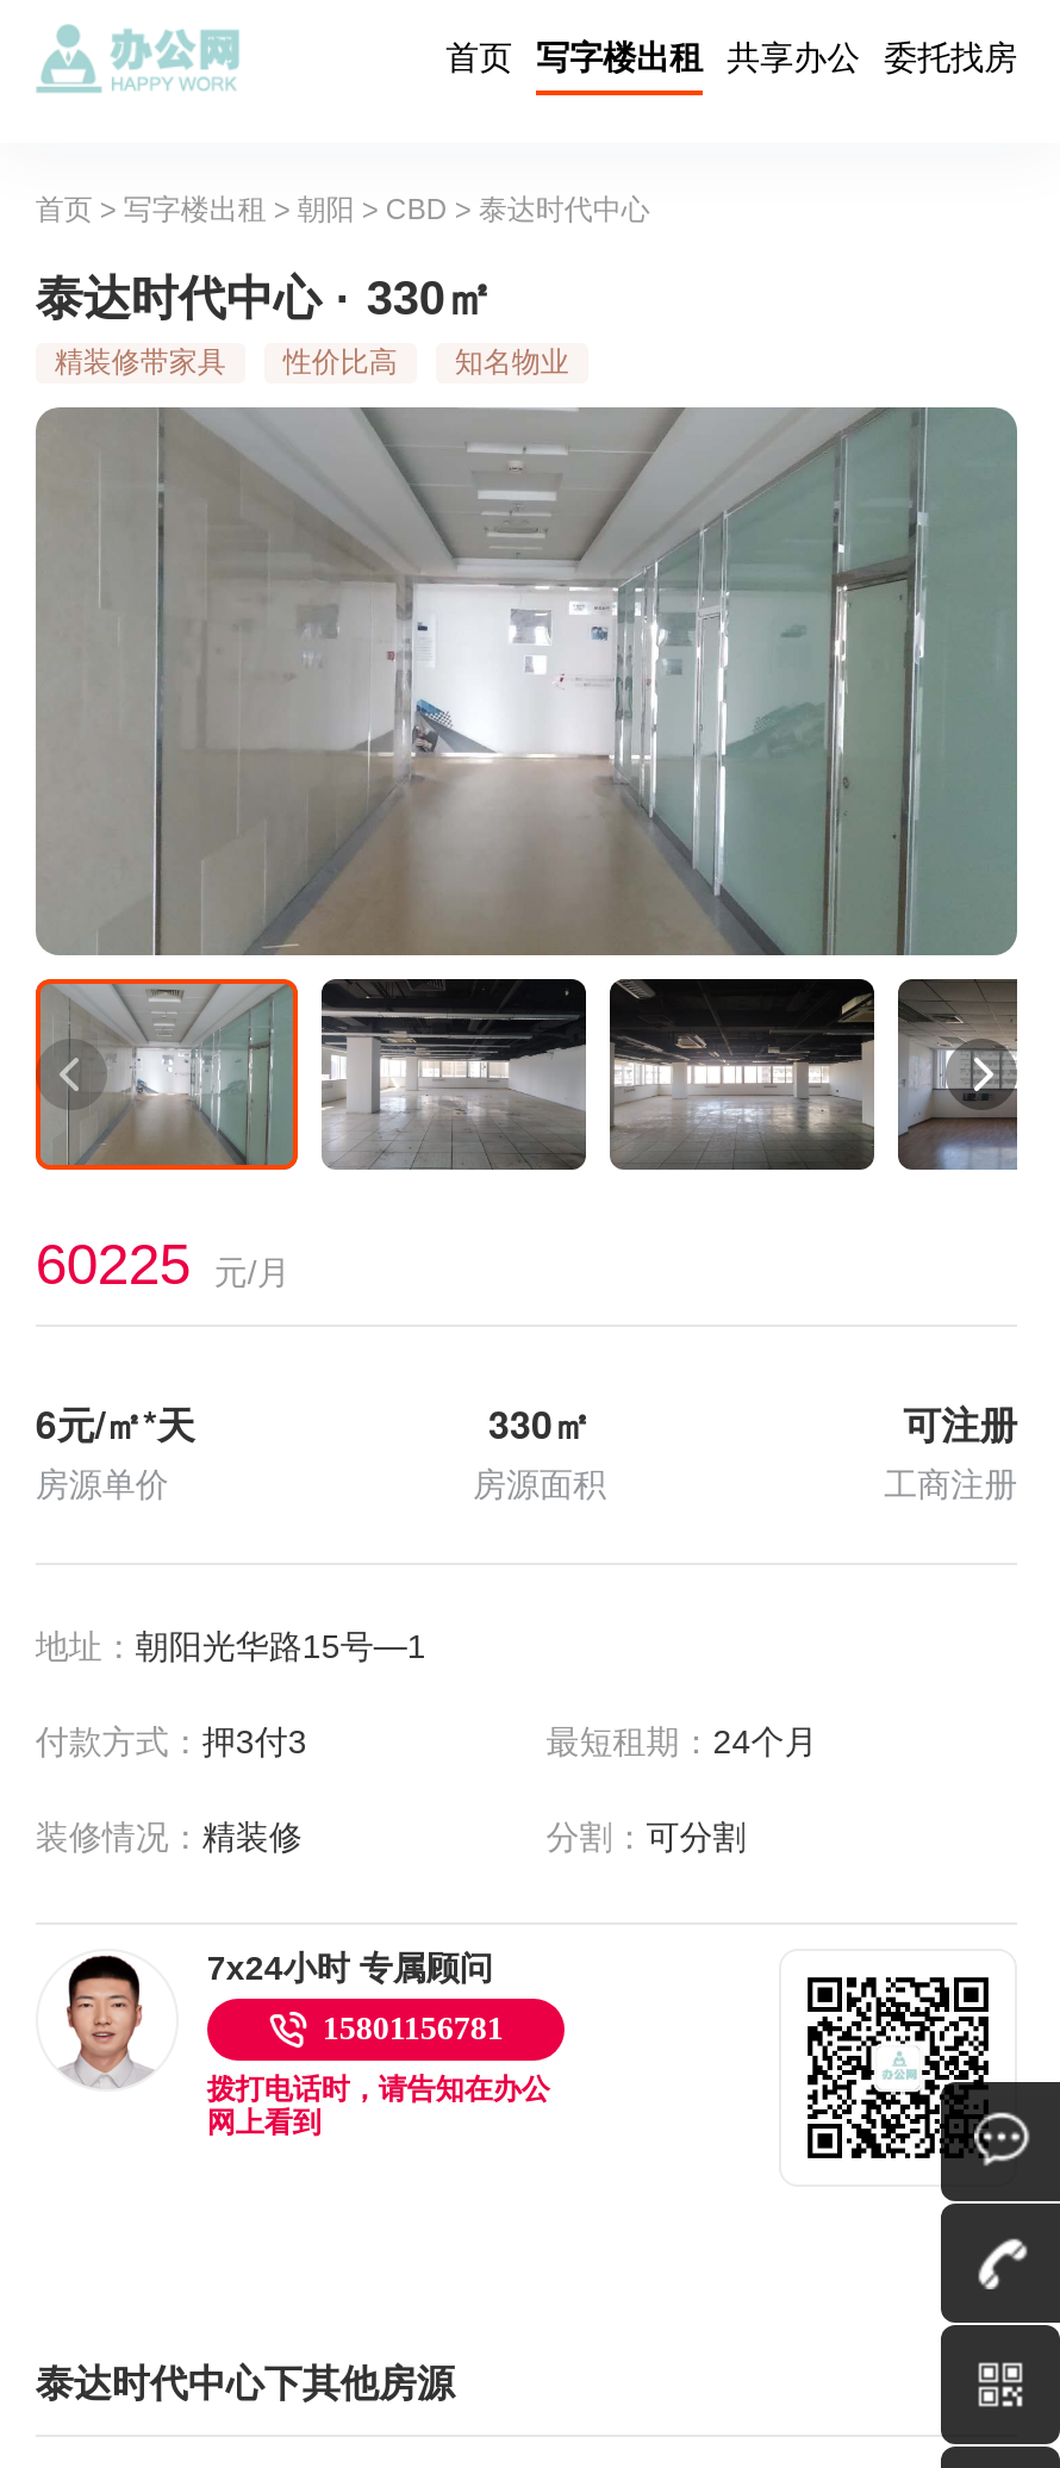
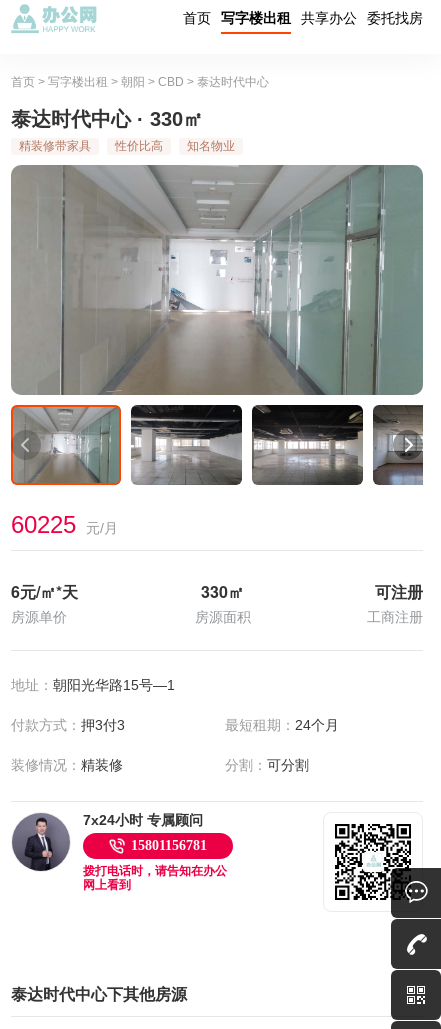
[38,1953,176,2089] [image] -> [11,813,71,872] [image]

